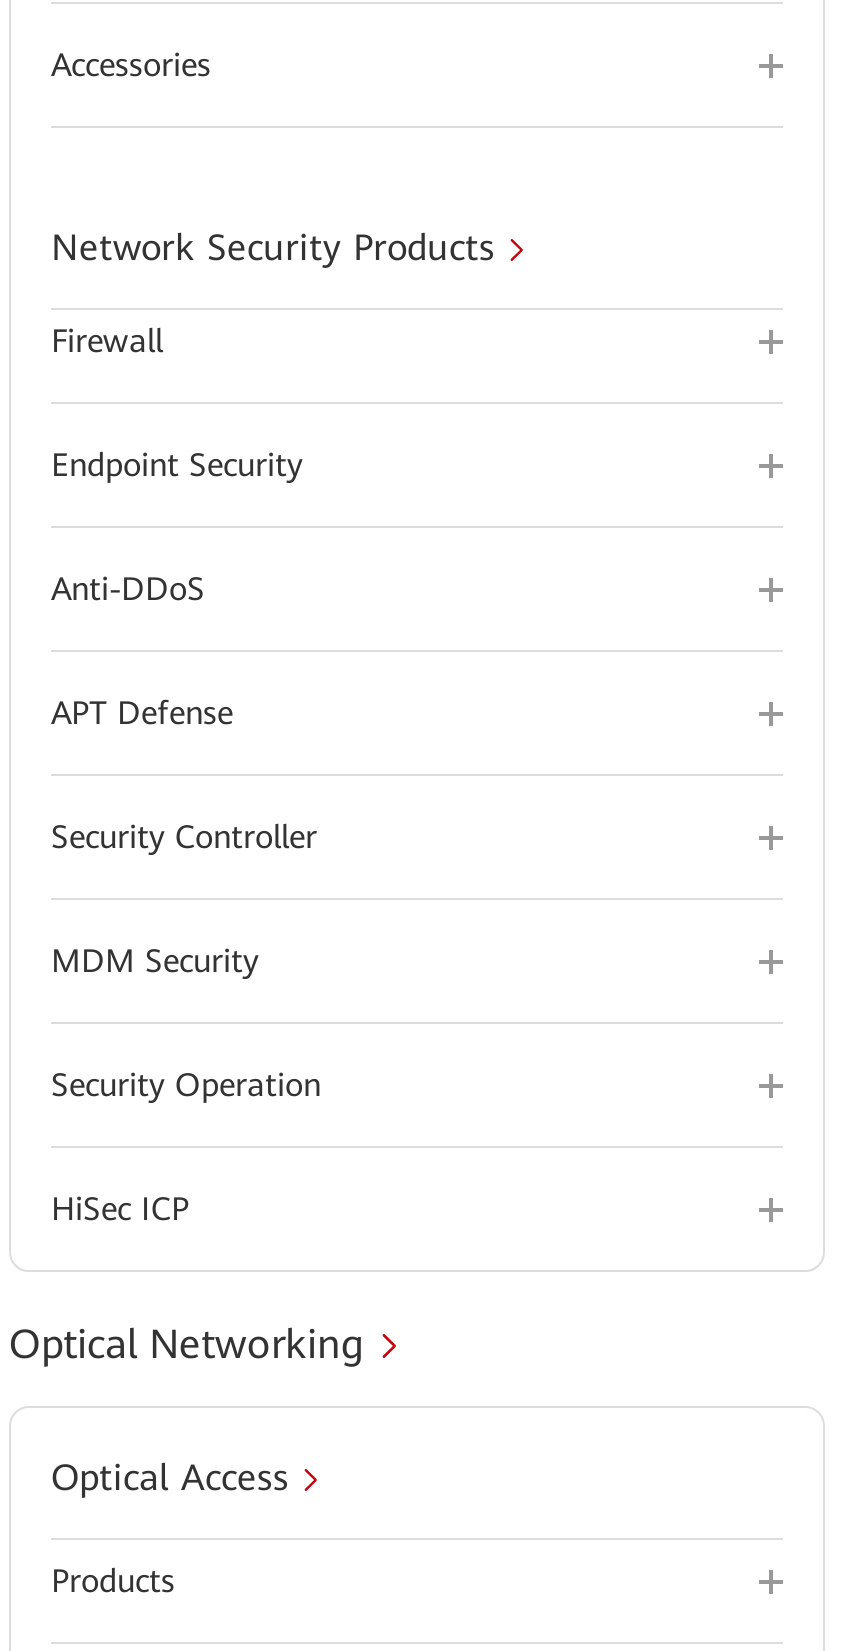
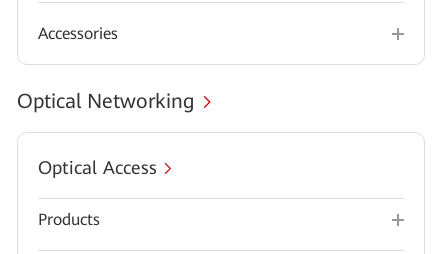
[51,226,495,1228] Network Security Products | Firewall | Endpoint Security | Anti-DDoS | APT Defense | Security Controller | MDM Security | Security Operation | HiSec ICP -> none

